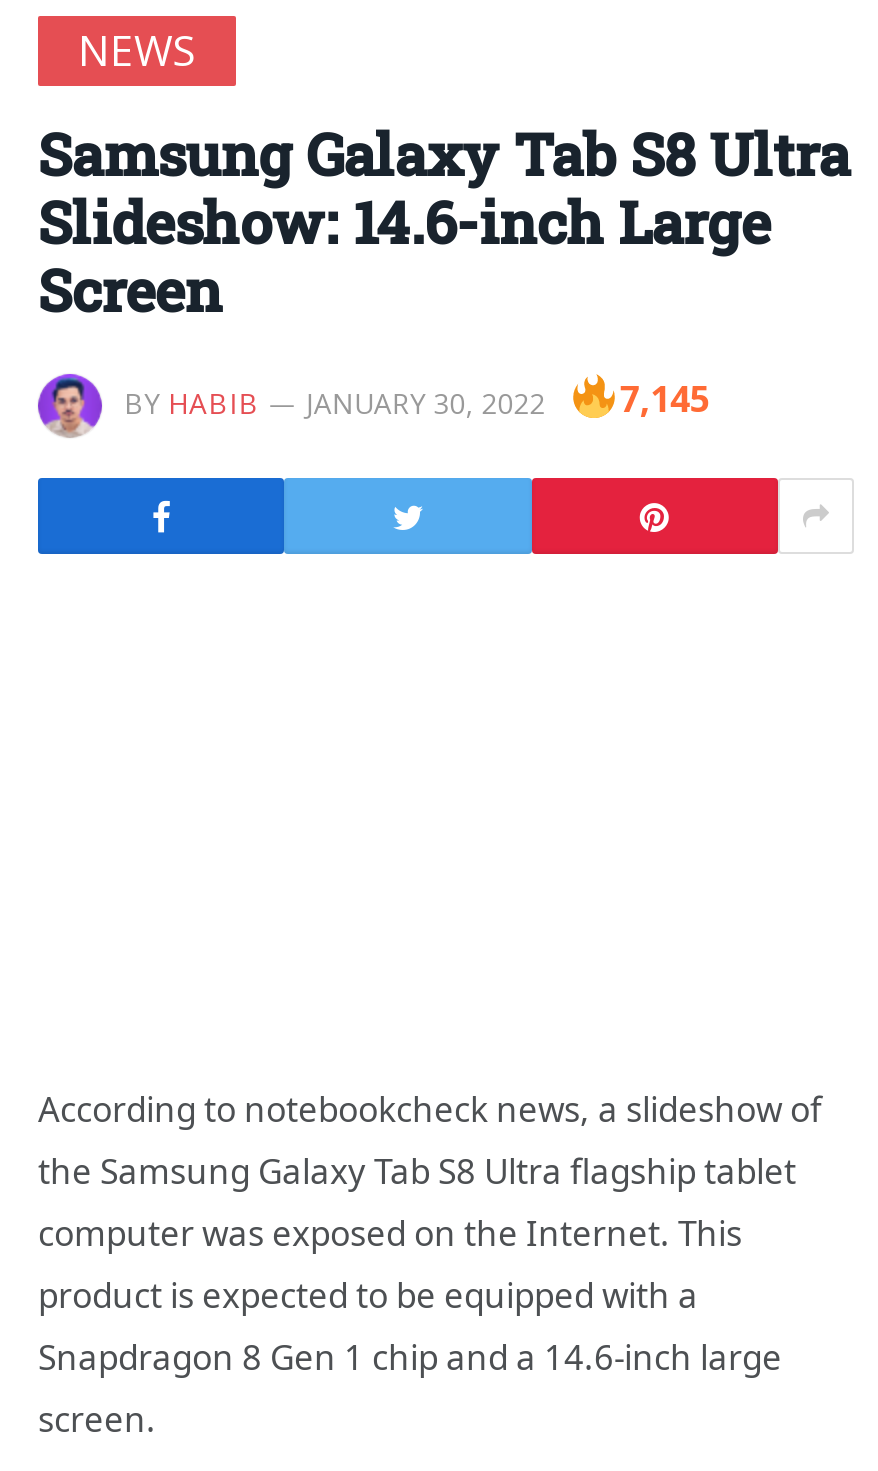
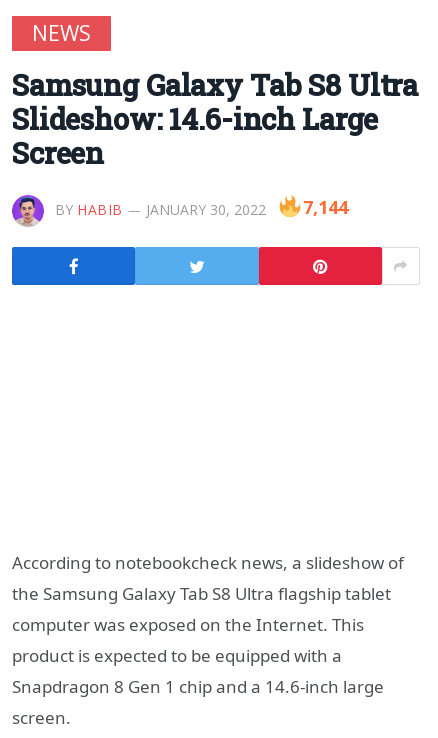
[124,373,710,422] BY HABIB JANUARY 30, 2022 7,145 -> [55,194,348,219] BY HABIB JANUARY 30, 2022 7,144

